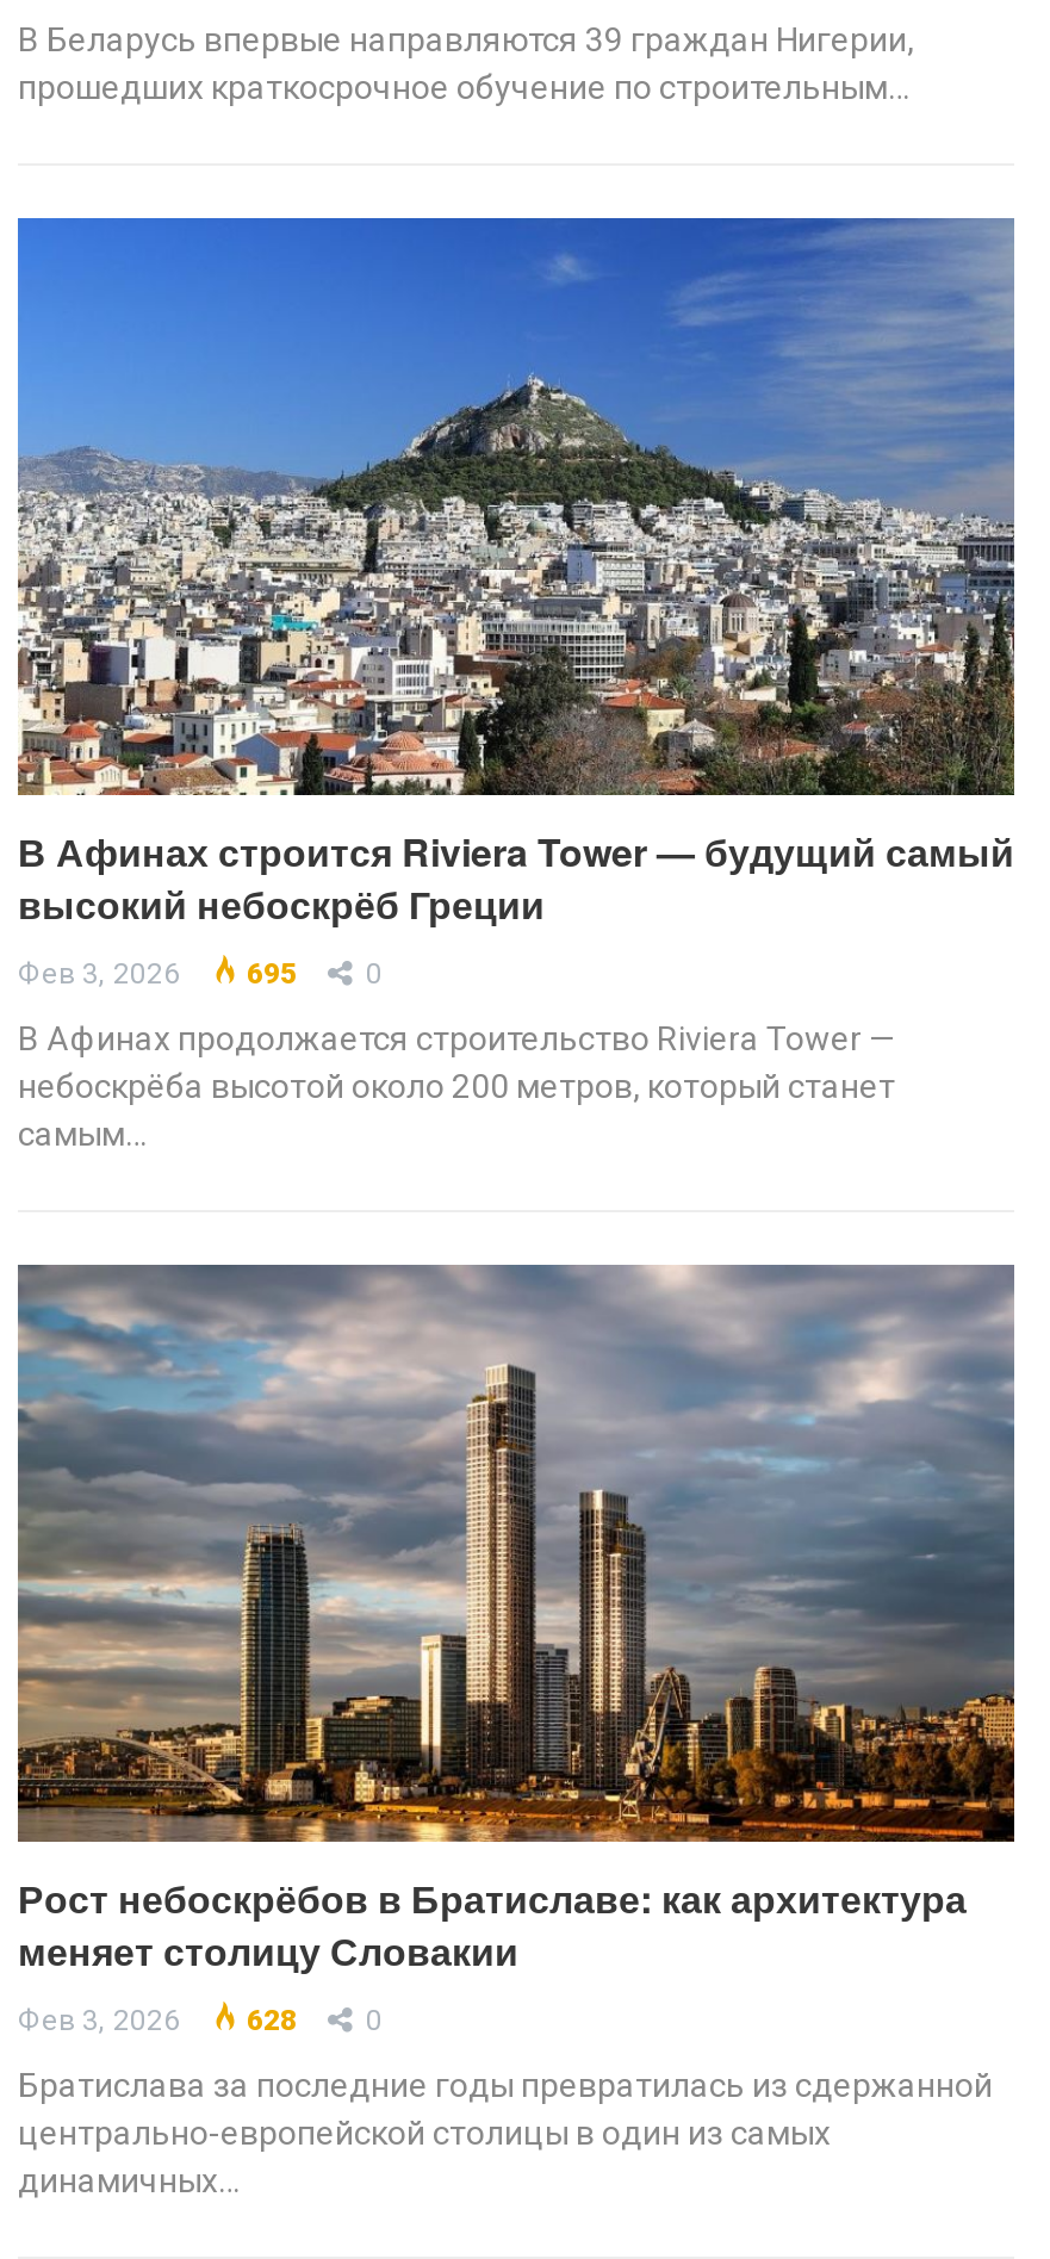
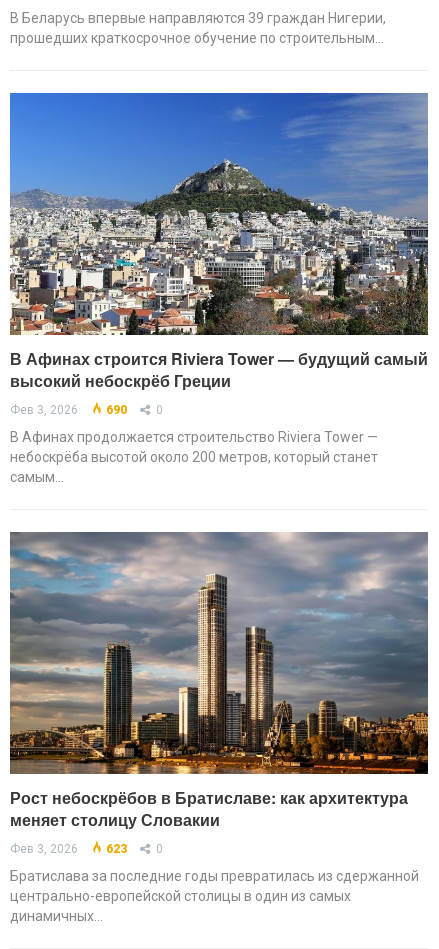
[18,957,383,991] Фев 3, 2026 695 0 -> [10,403,163,417] Фев 3, 2026 690 0
[18,2005,383,2038] Фев 3, 2026 628 0 -> [10,842,163,856] Фев 3, 2026 623 0

